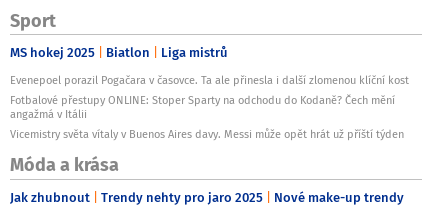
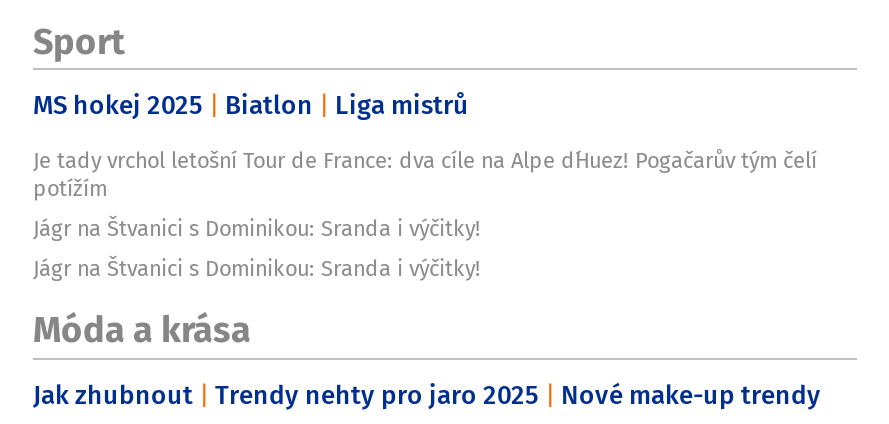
[10,72,409,142] Evenepoel porazil Pogačara v časovce. Ta ale přinesla i další zlomenou klíční kost | Fotbalové přestupy ONLINE: Stoper Sparty na odchodu do Kodaně? Čech mění | angažmá v Itálii | Vicemistry světa vítaly v Buenos Aires davy. Messi může opět hrát už příští týden -> [33,145,817,285] Je tady vrchol letošní Tour de France: dva cíle na Alpe d´Huez! Pogačarův tým čelí | potížím | Jágr na Štvanici s Dominikou: Sranda i výčitky! | Jágr na Štvanici s Dominikou: Sranda i výčitky!

